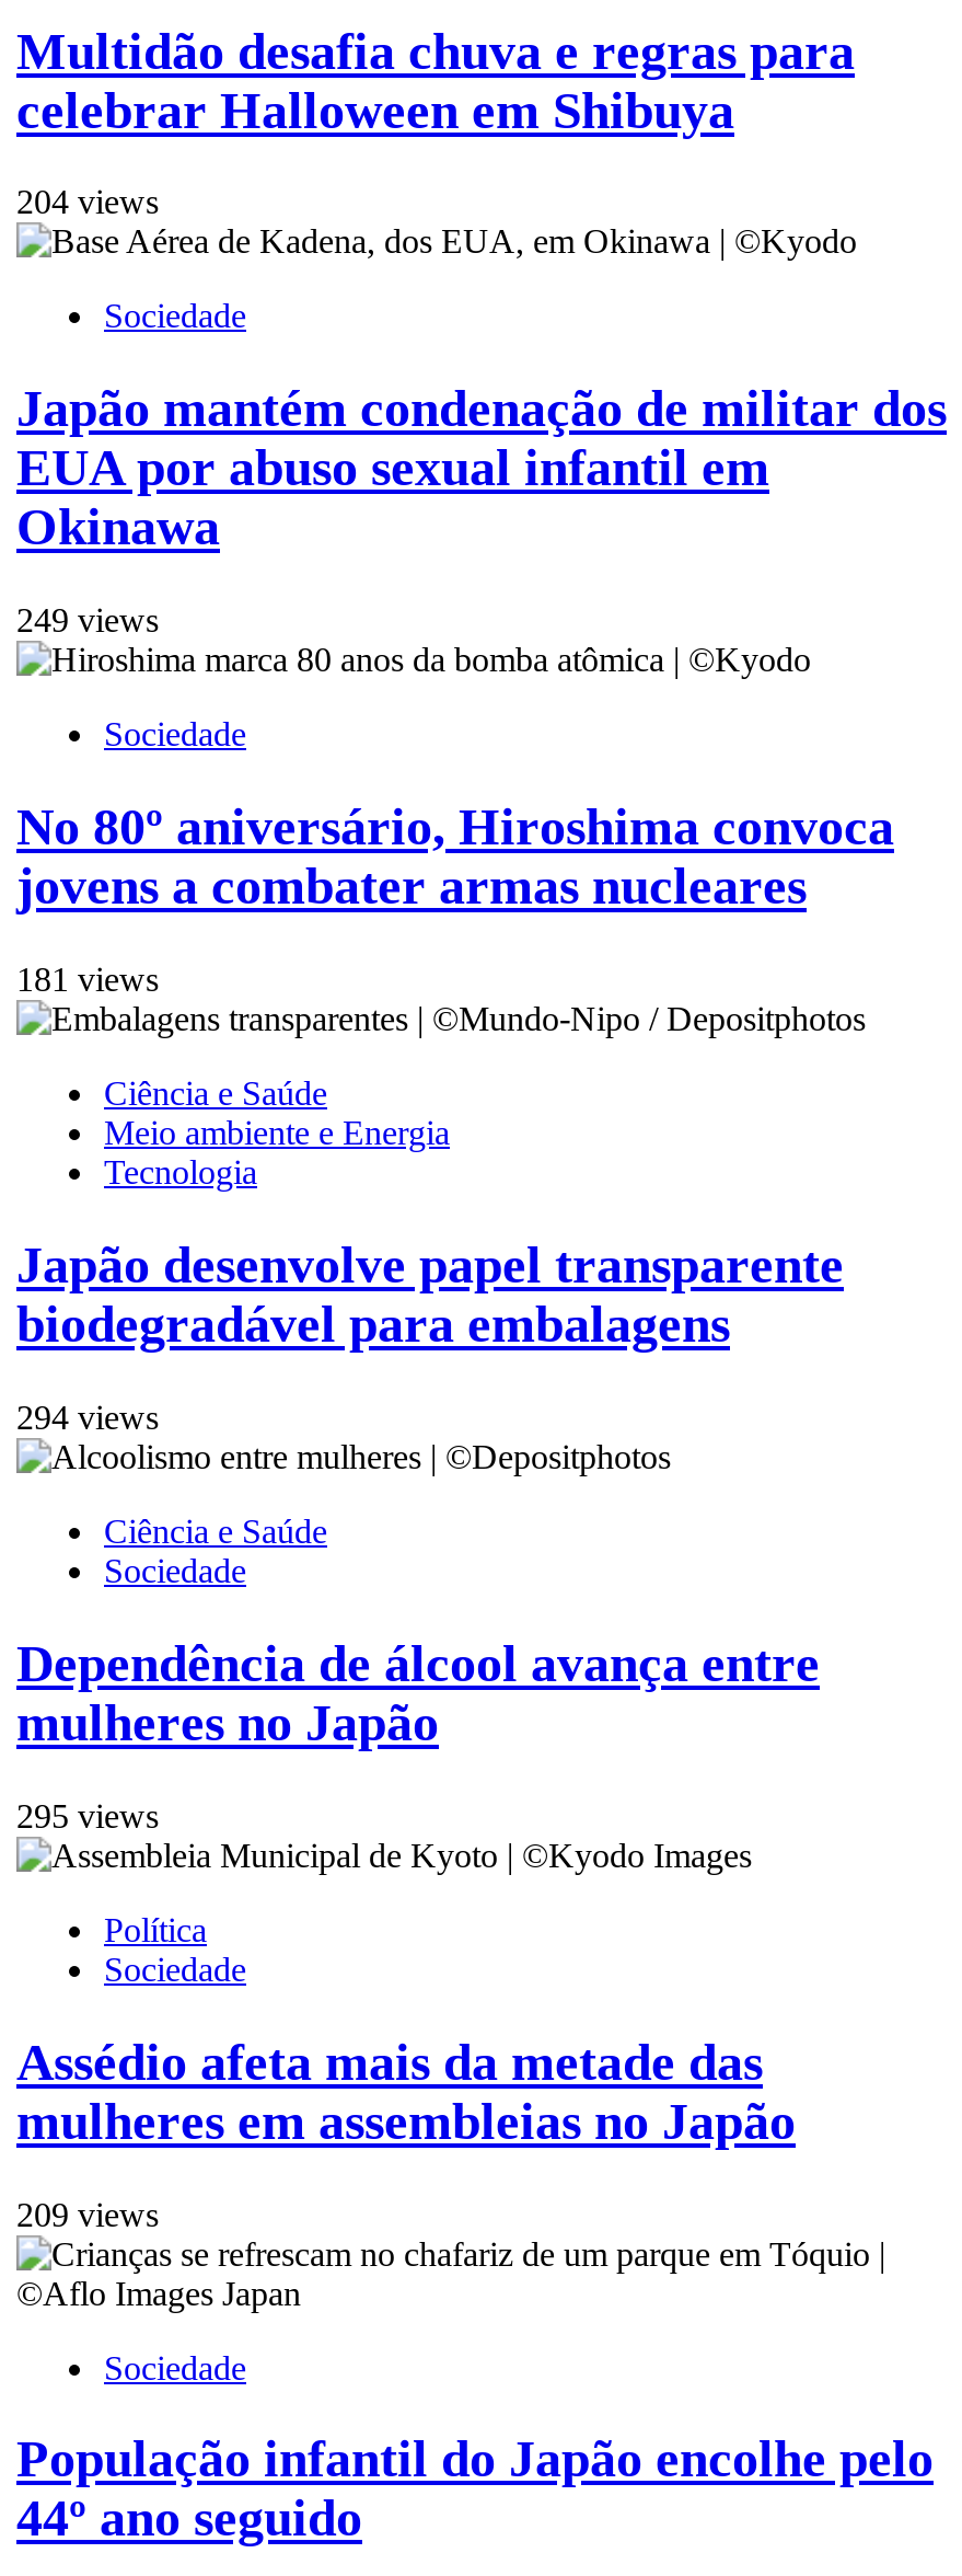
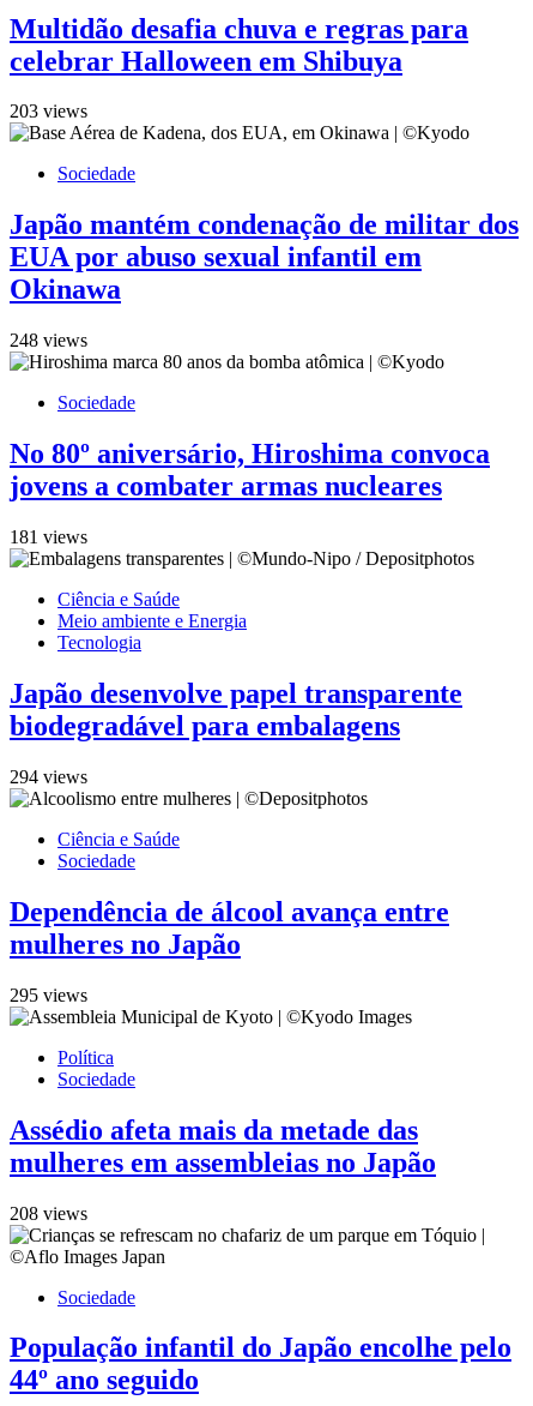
[16,184,159,221] 204 views -> [10,101,87,122] 203 views
[16,602,159,639] 249 views -> [10,330,87,351] 248 views
[16,2195,159,2232] 209 views -> [10,1203,87,1223] 208 views

